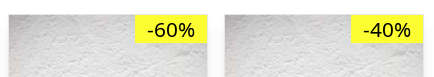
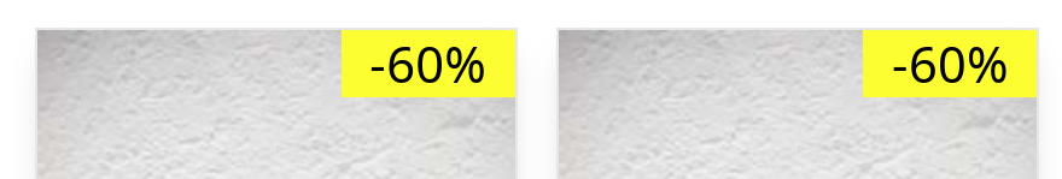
[363,15,411,43] -40% -> [892,29,1008,96] -60%

